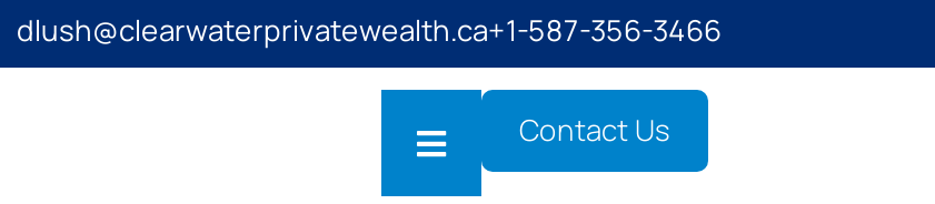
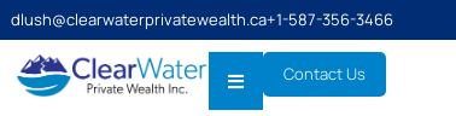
none -> [16,54,206,98] [image]

